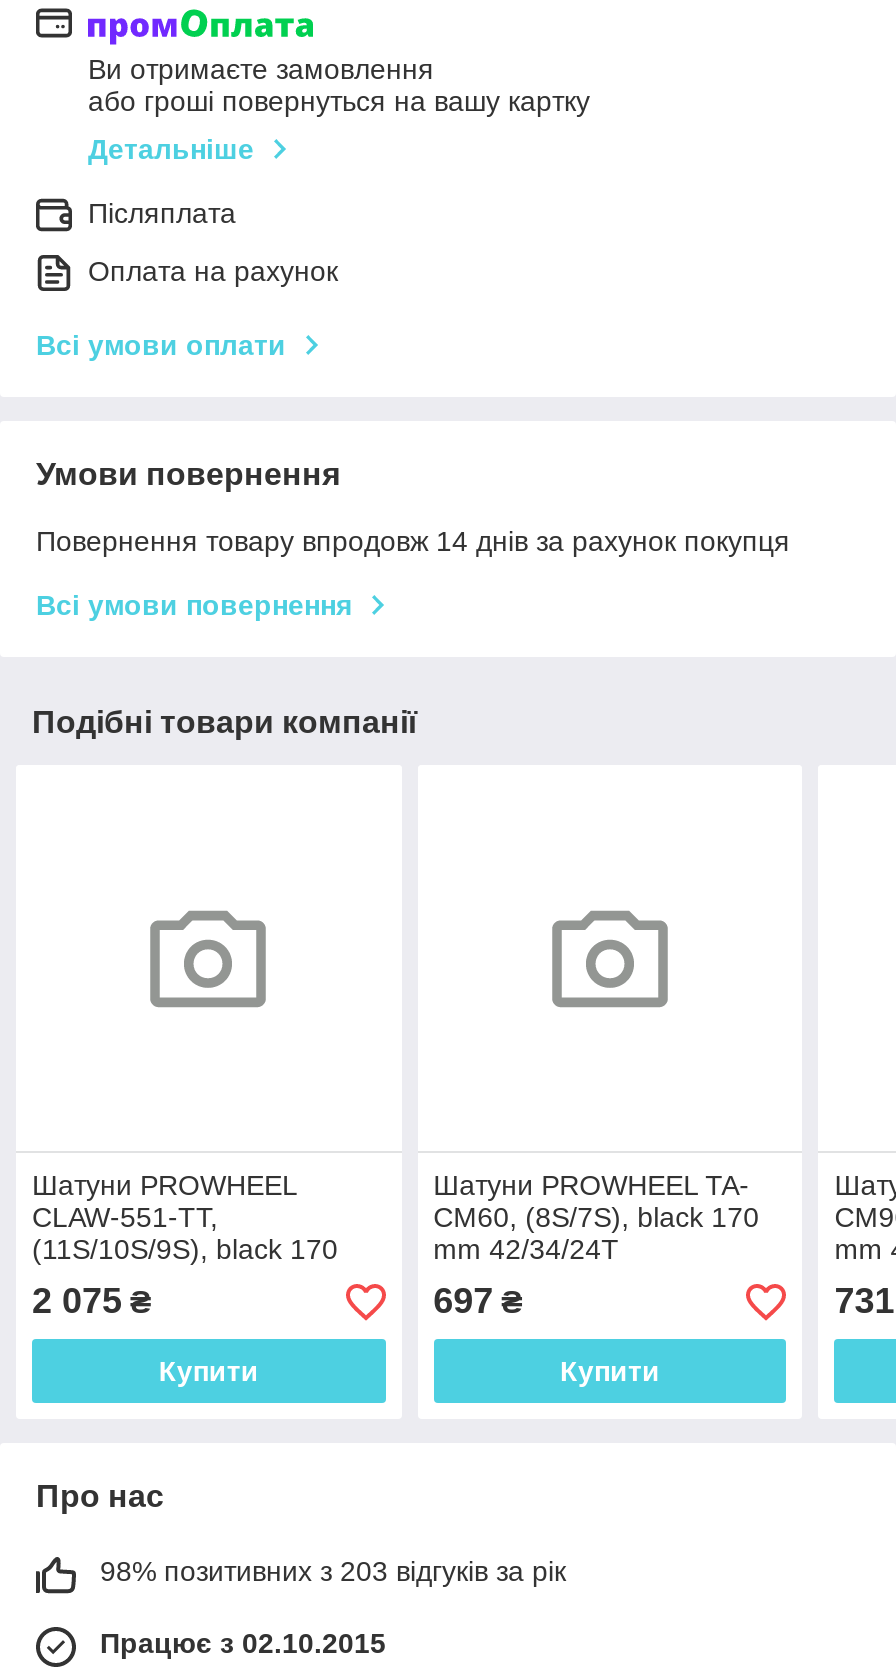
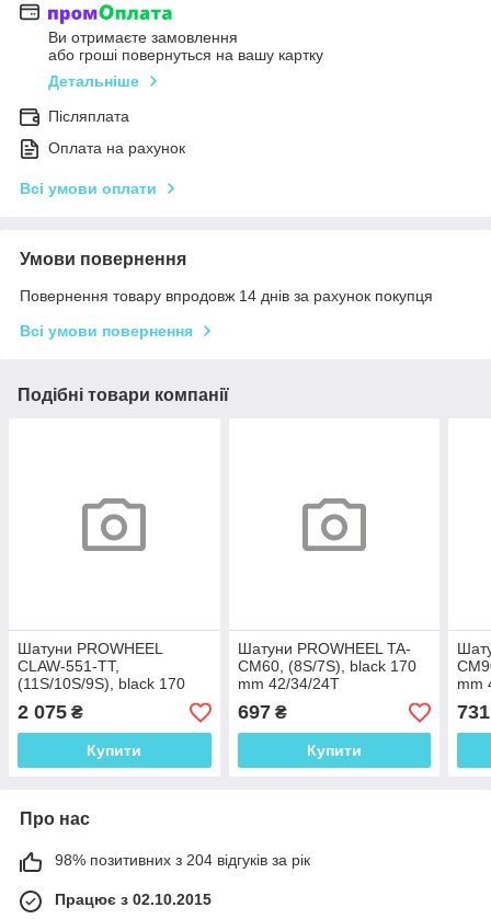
[100,1555,566,1587] 98% позитивних з 203 відгуків за рік -> [55,851,310,869] 98% позитивних з 204 відгуків за рік

